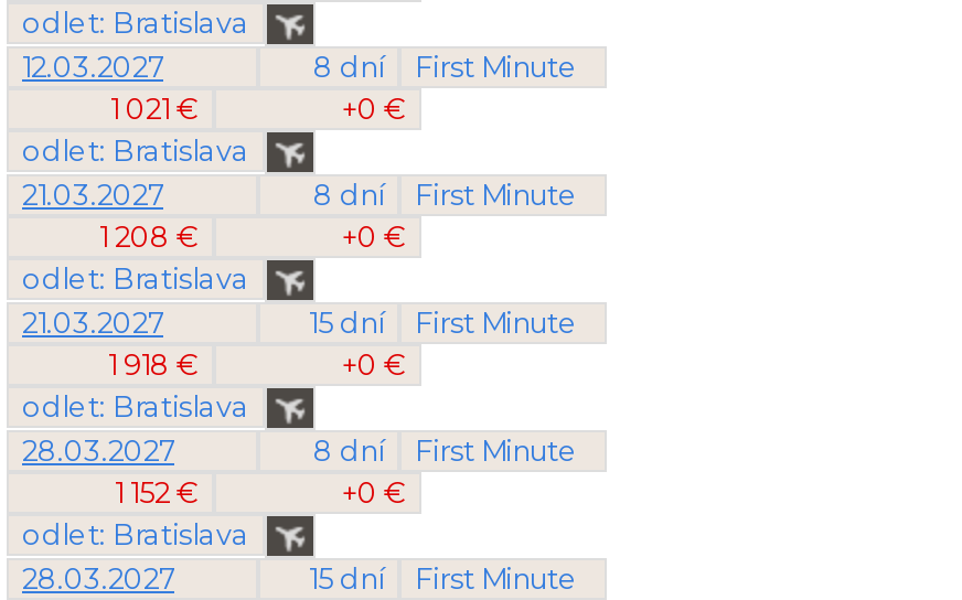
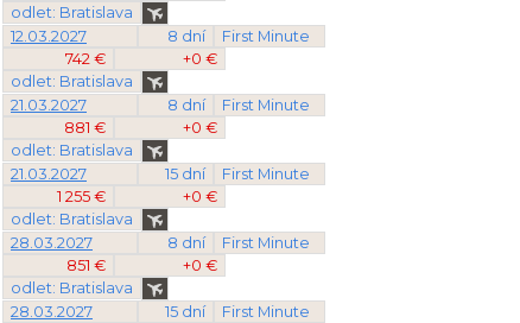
[110,93,199,126] 1 021 € -> [65,50,106,68] 742 €
[99,221,199,254] 1 208 € -> [64,119,106,137] 881 €
[108,349,199,382] 1 918 € -> [57,188,106,205] 1 255 €
[115,476,199,510] 1 152 € -> [66,256,106,274] 851 €

